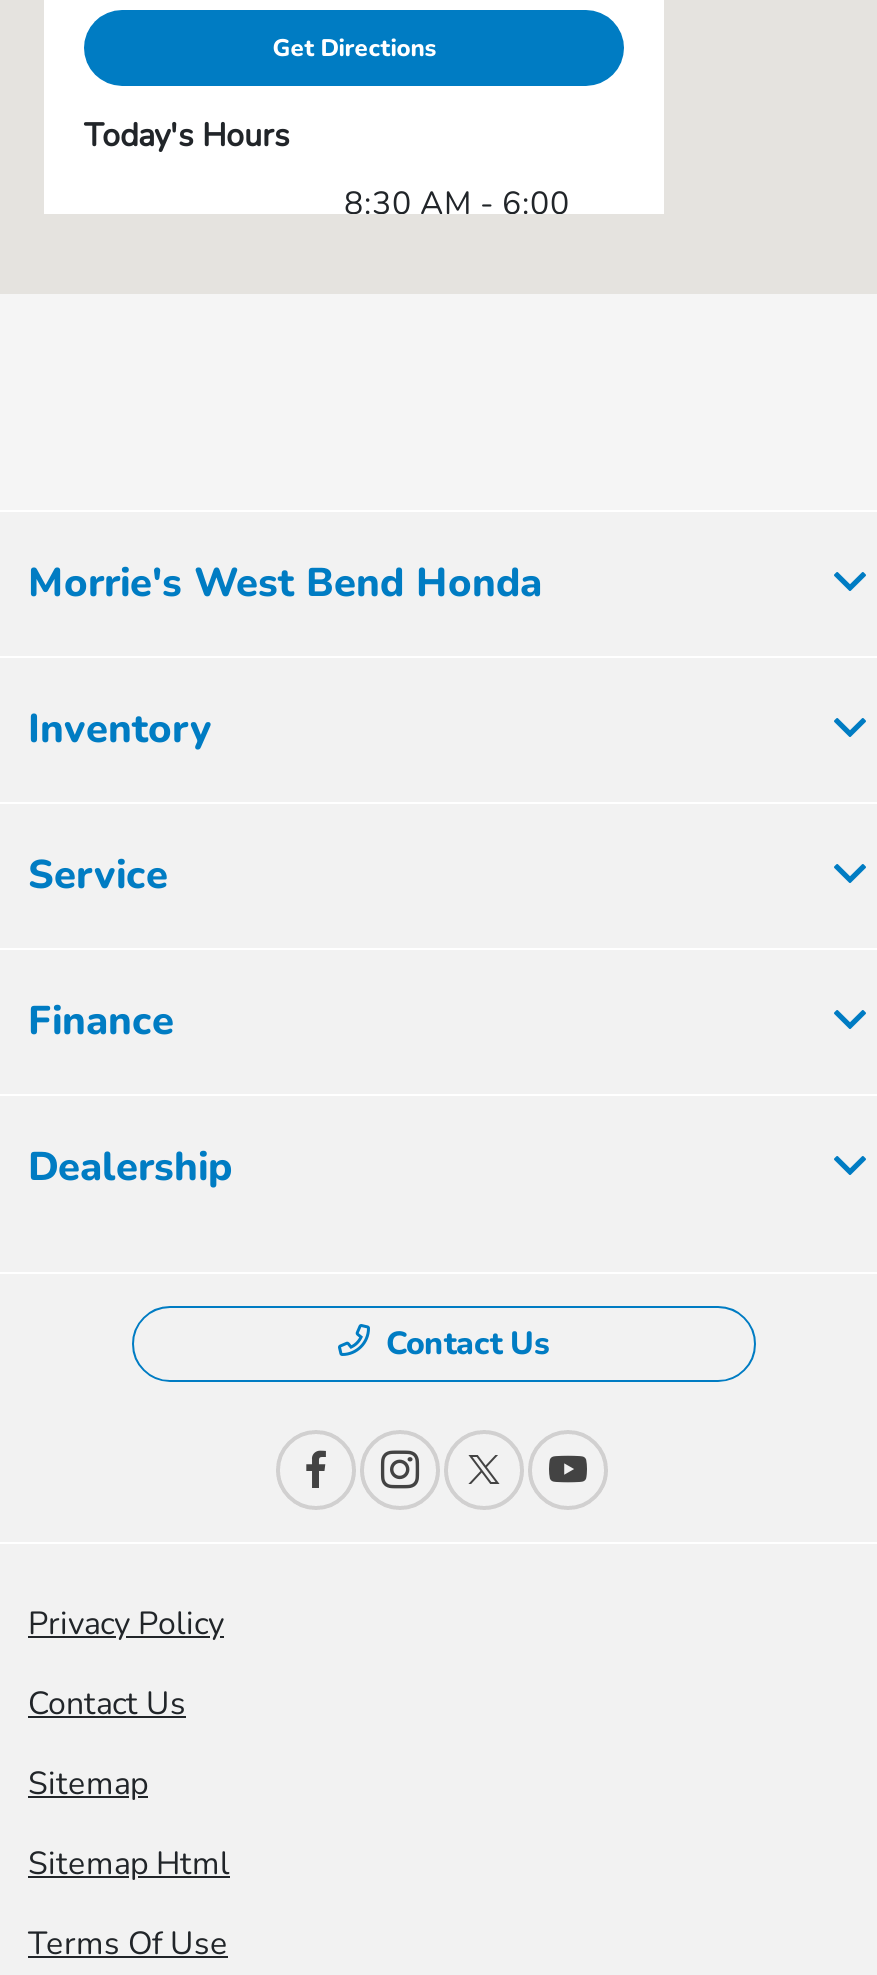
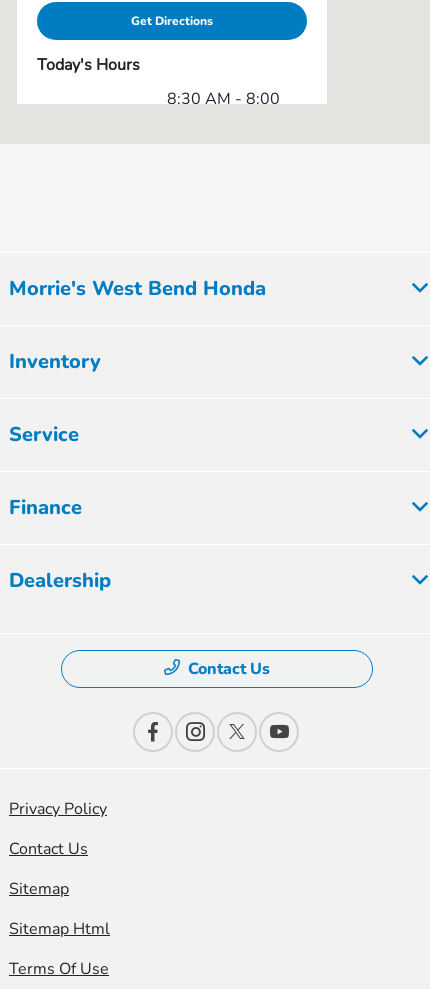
[344,182,570,226] 8:30 AM - 6:00 -> [167,88,280,110] 8:30 AM - 8:00

